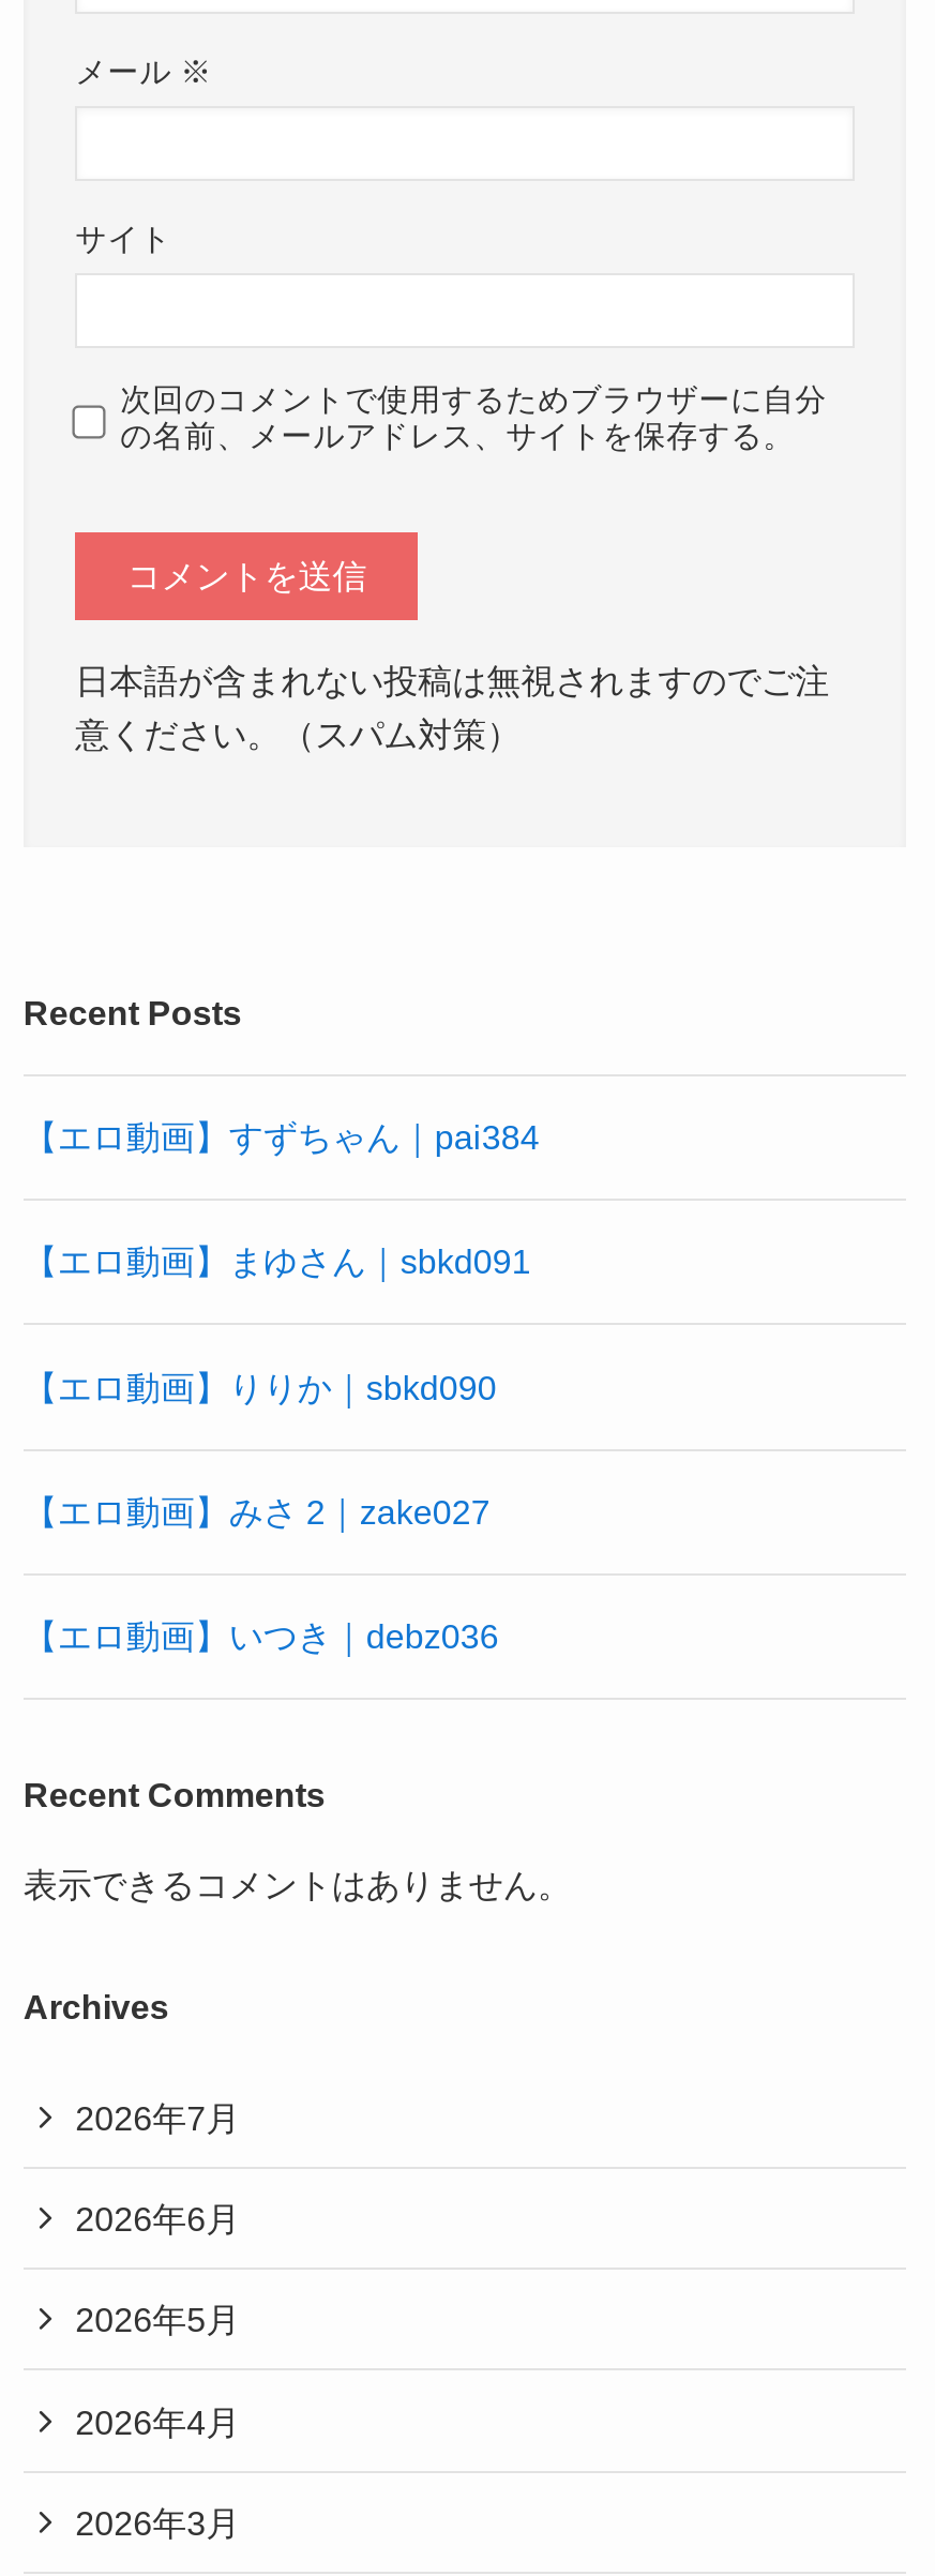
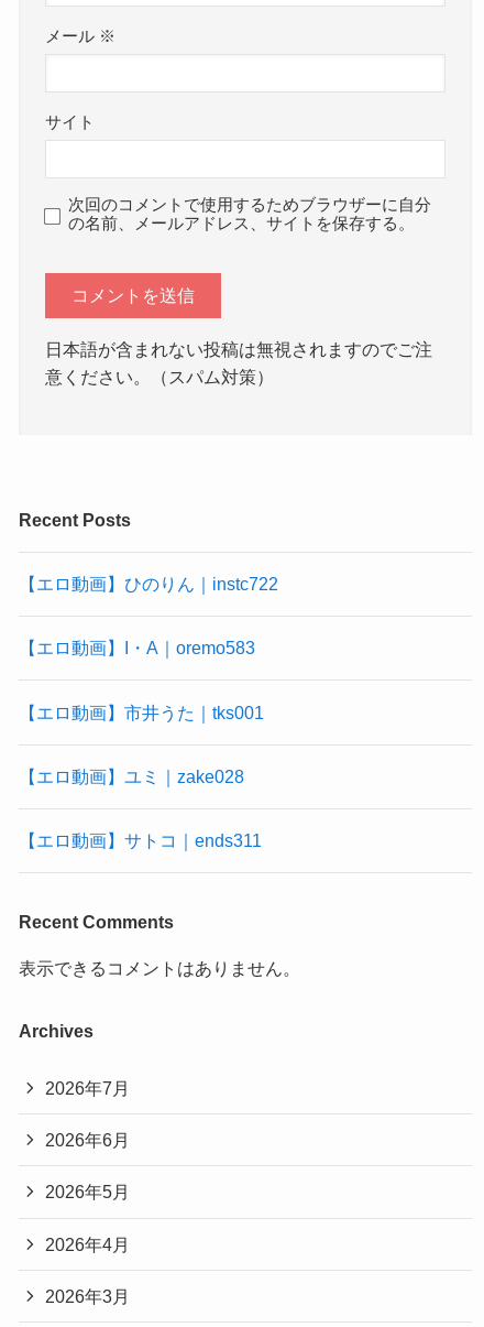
[23,1117,540,1156] 【エロ動画】すずちゃん｜pai384 -> [19,574,278,594] 【エロ動画】ひのりん｜instc722
[23,1242,531,1281] 【エロ動画】まゆさん｜sbkd091 -> [19,638,255,658] 【エロ動画】I・A｜oremo583
[23,1367,497,1405] 【エロ動画】りりか｜sbkd090 -> [19,702,264,722] 【エロ動画】市井うた｜tks001
[23,1492,490,1530] 【エロ動画】みさ 2｜zake027 -> [19,766,244,786] 【エロ動画】ユミ｜zake028
[23,1617,499,1655] 【エロ動画】いつき｜debz036 -> [19,830,262,850] 【エロ動画】サトコ｜ends311

